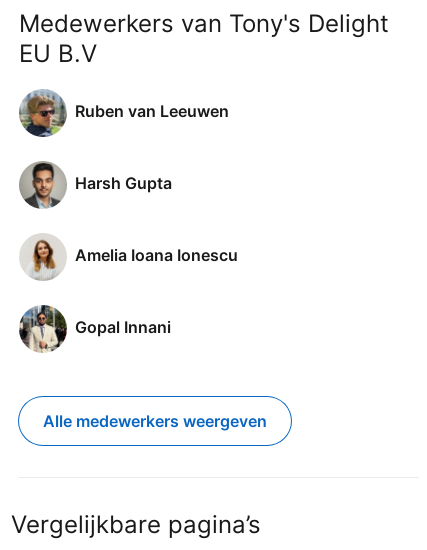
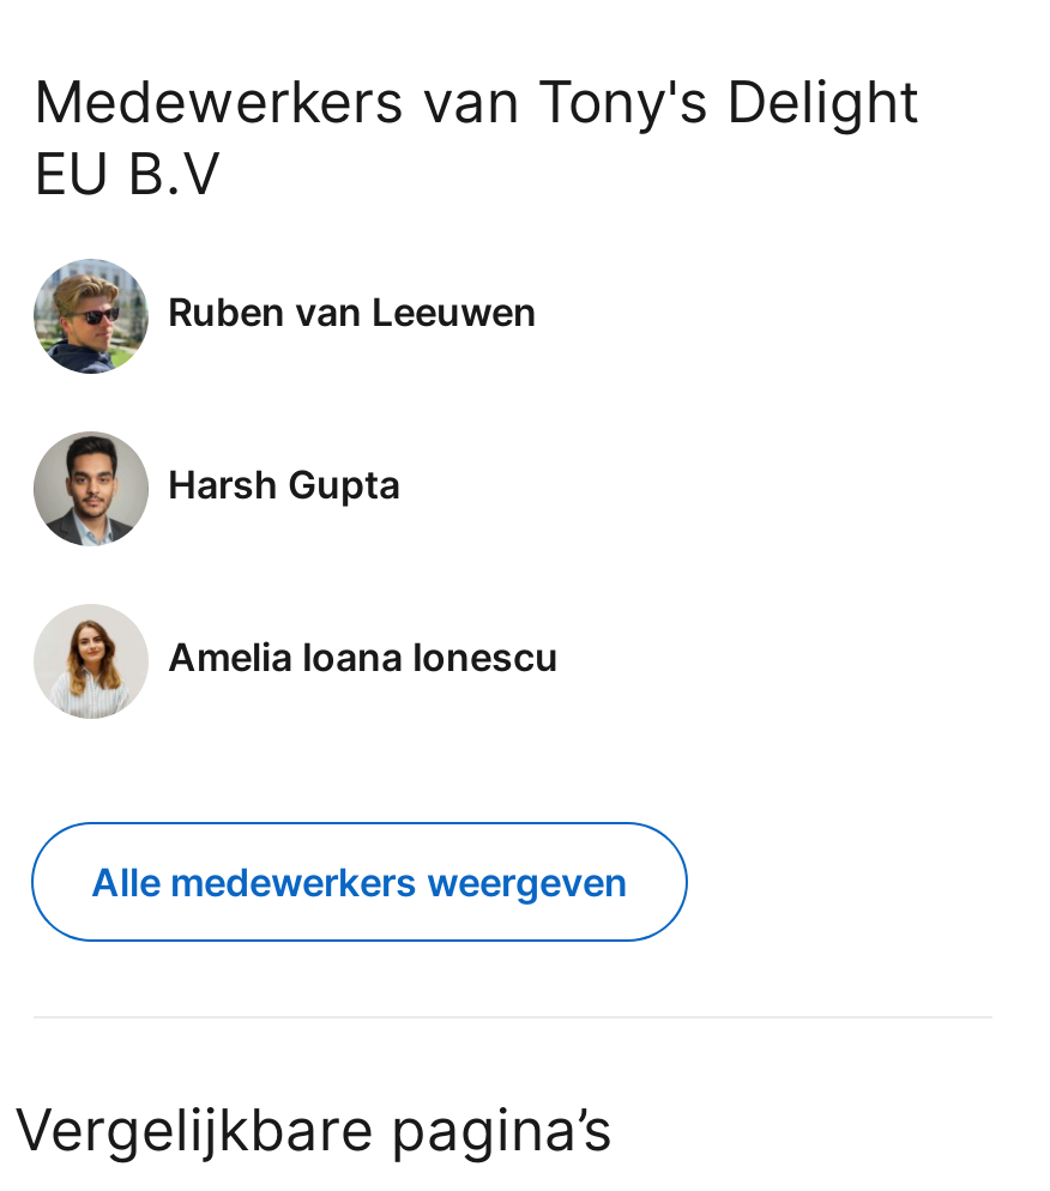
[18,304,171,352] [image] | Gopal Innani -> none

